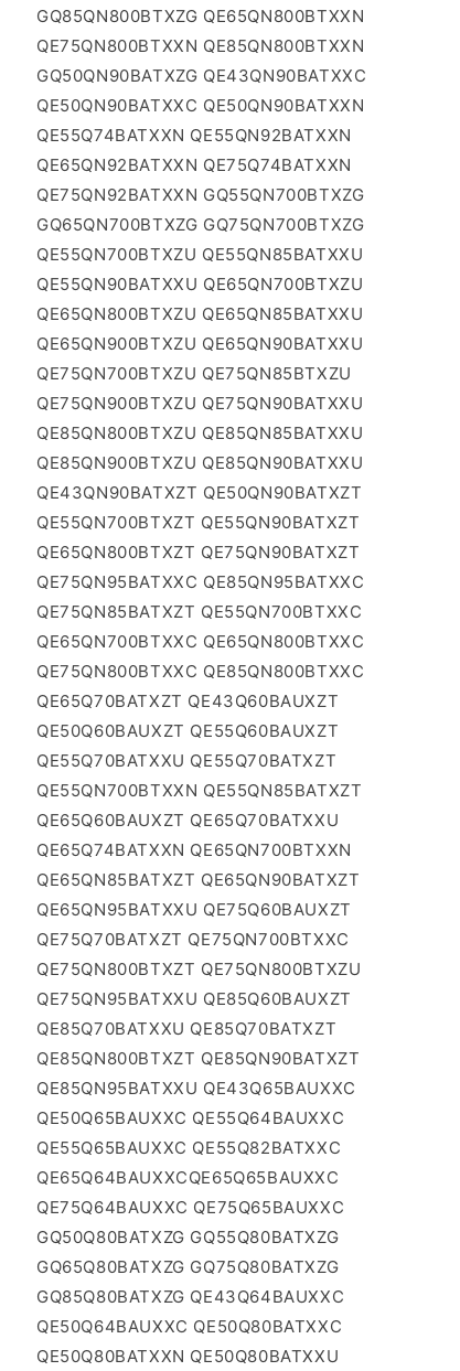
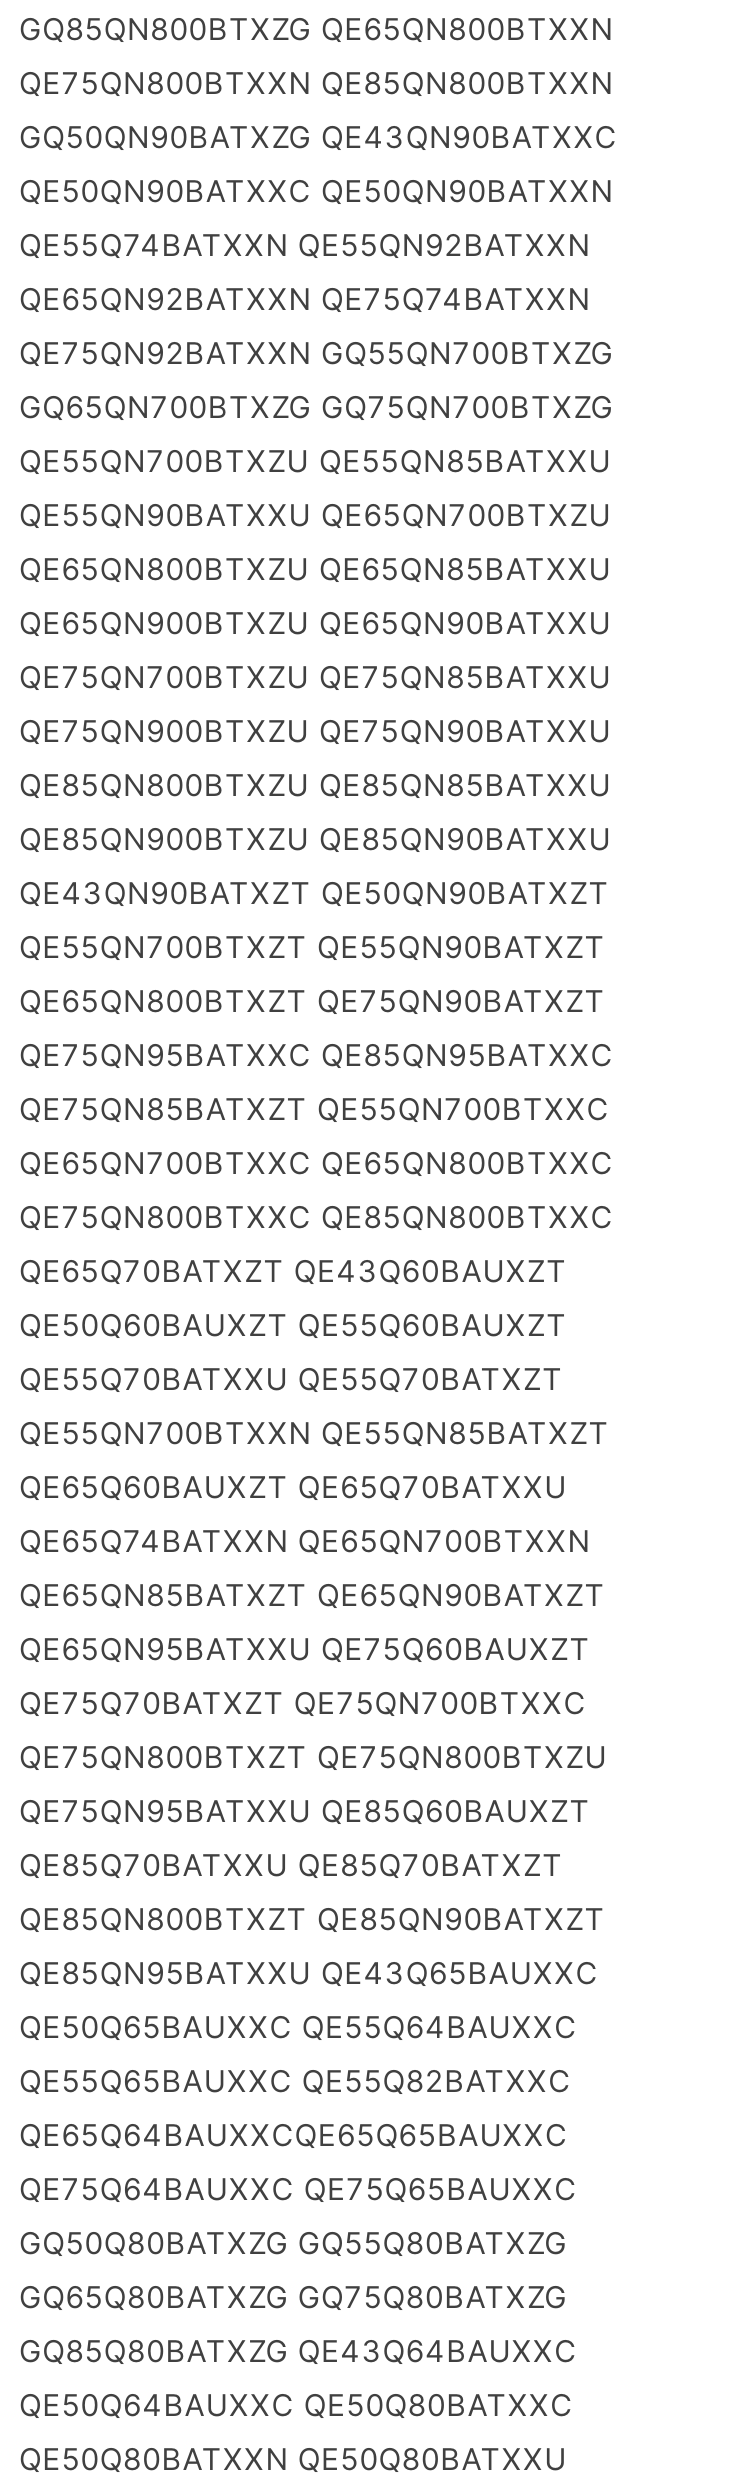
[36,362,352,383] QE75QN700BTXZU QE75QN85BTXZU -> [19,657,612,695] QE75QN700BTXZU QE75QN85BATXXU

